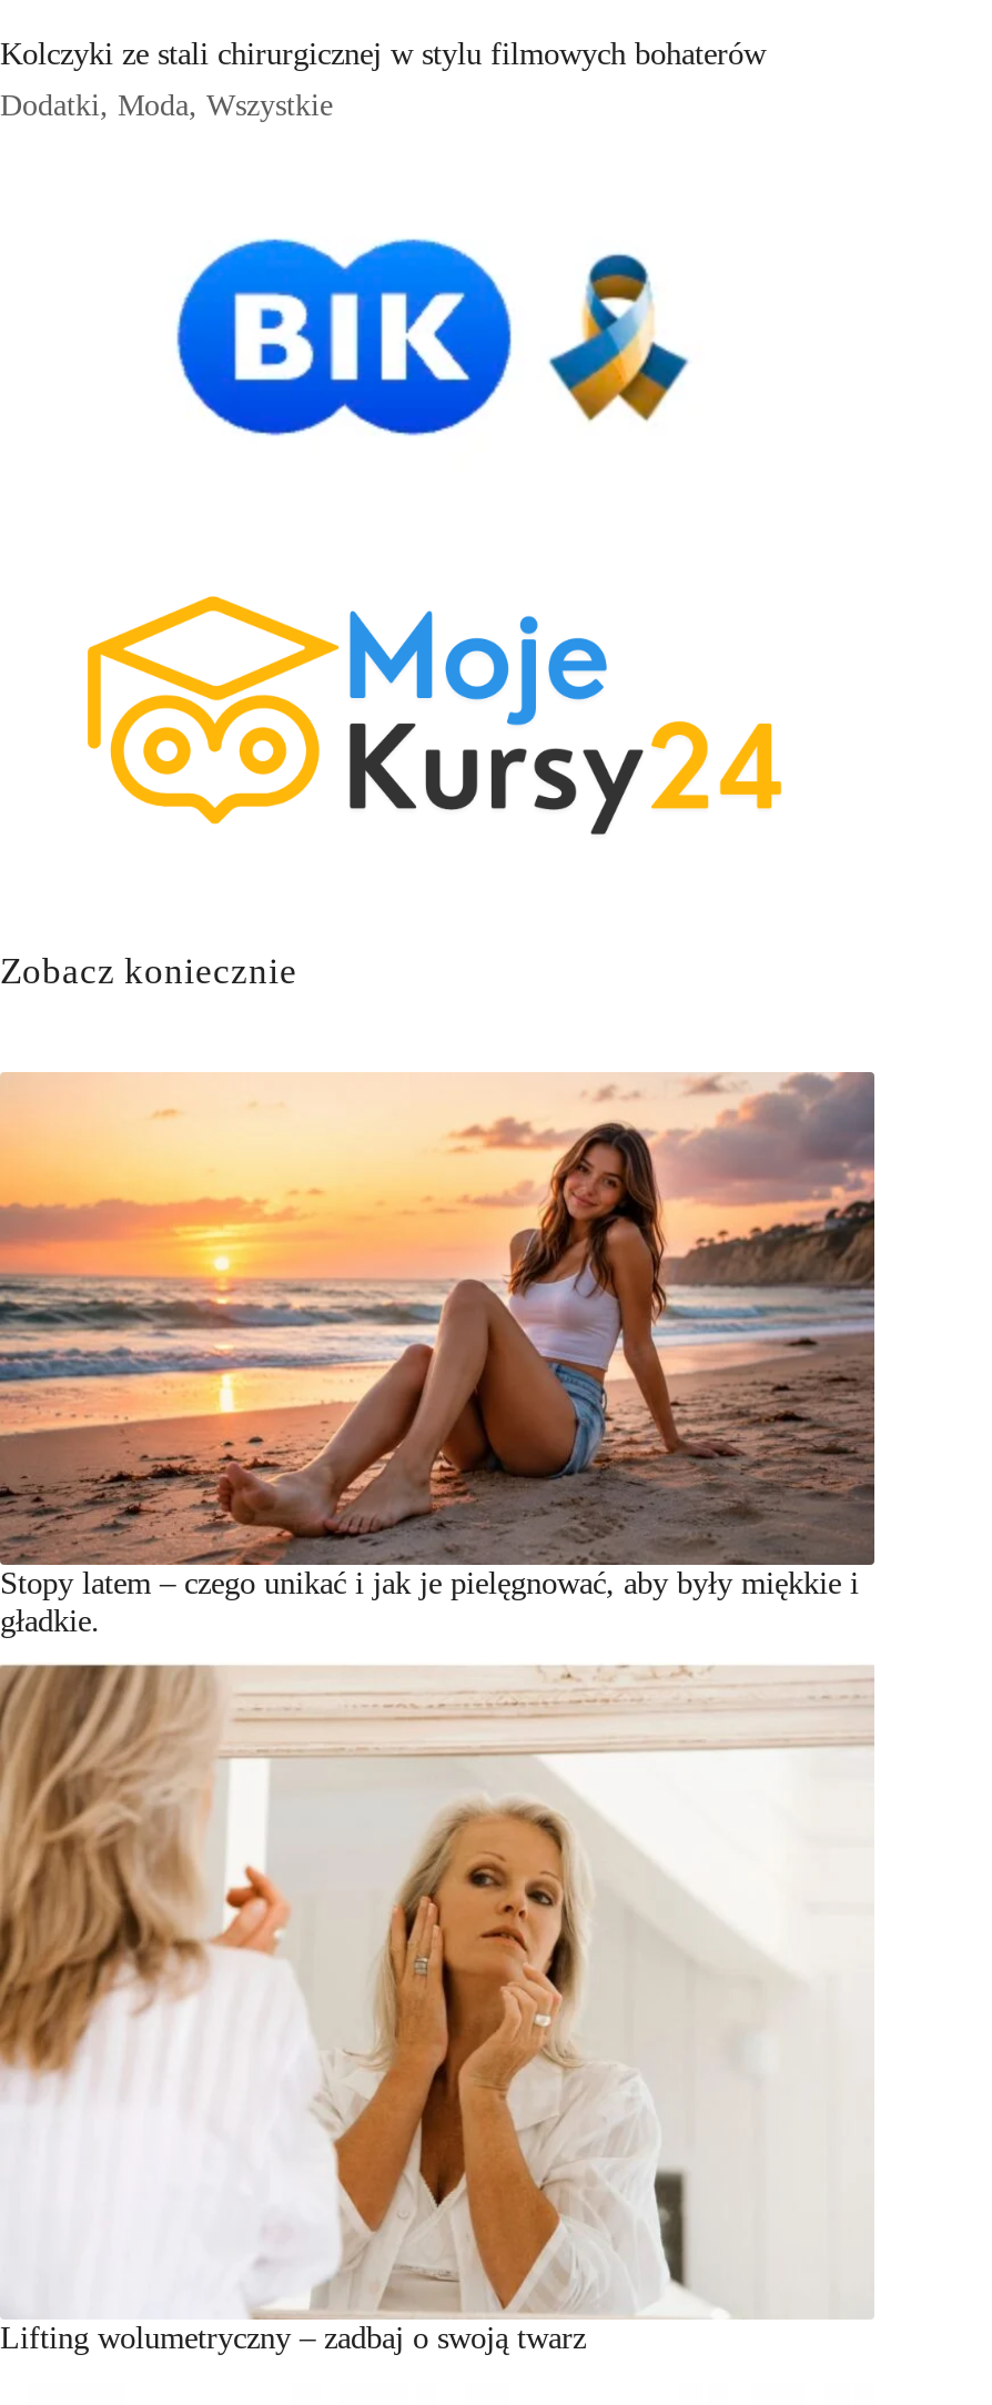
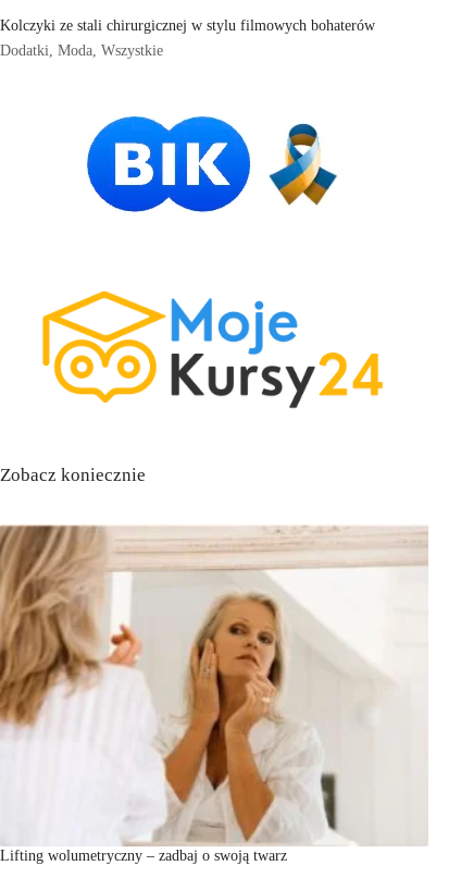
[0,1072,877,1638] [image] | Stopy latem – czego unikać i jak je pielęgnować, aby były miękkie i | gładkie. -> none

